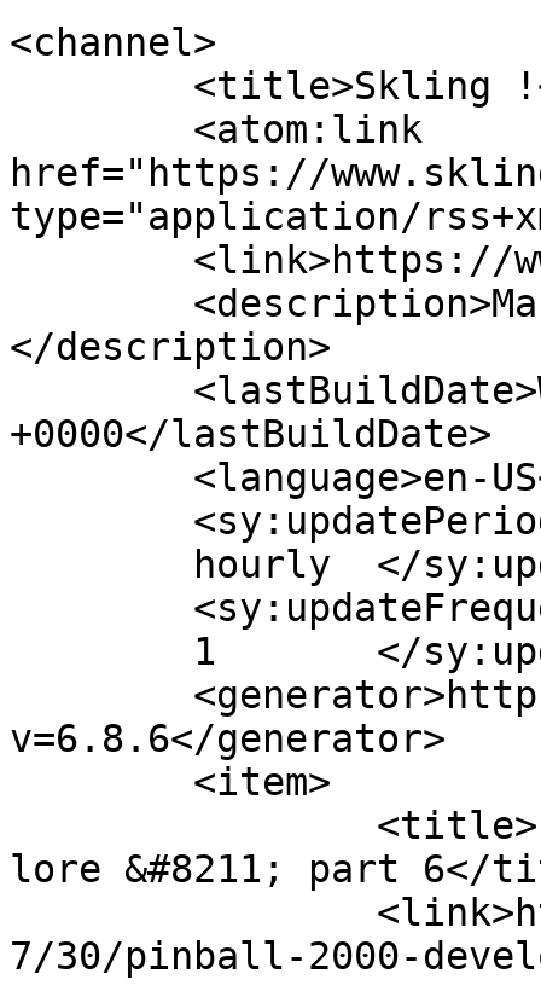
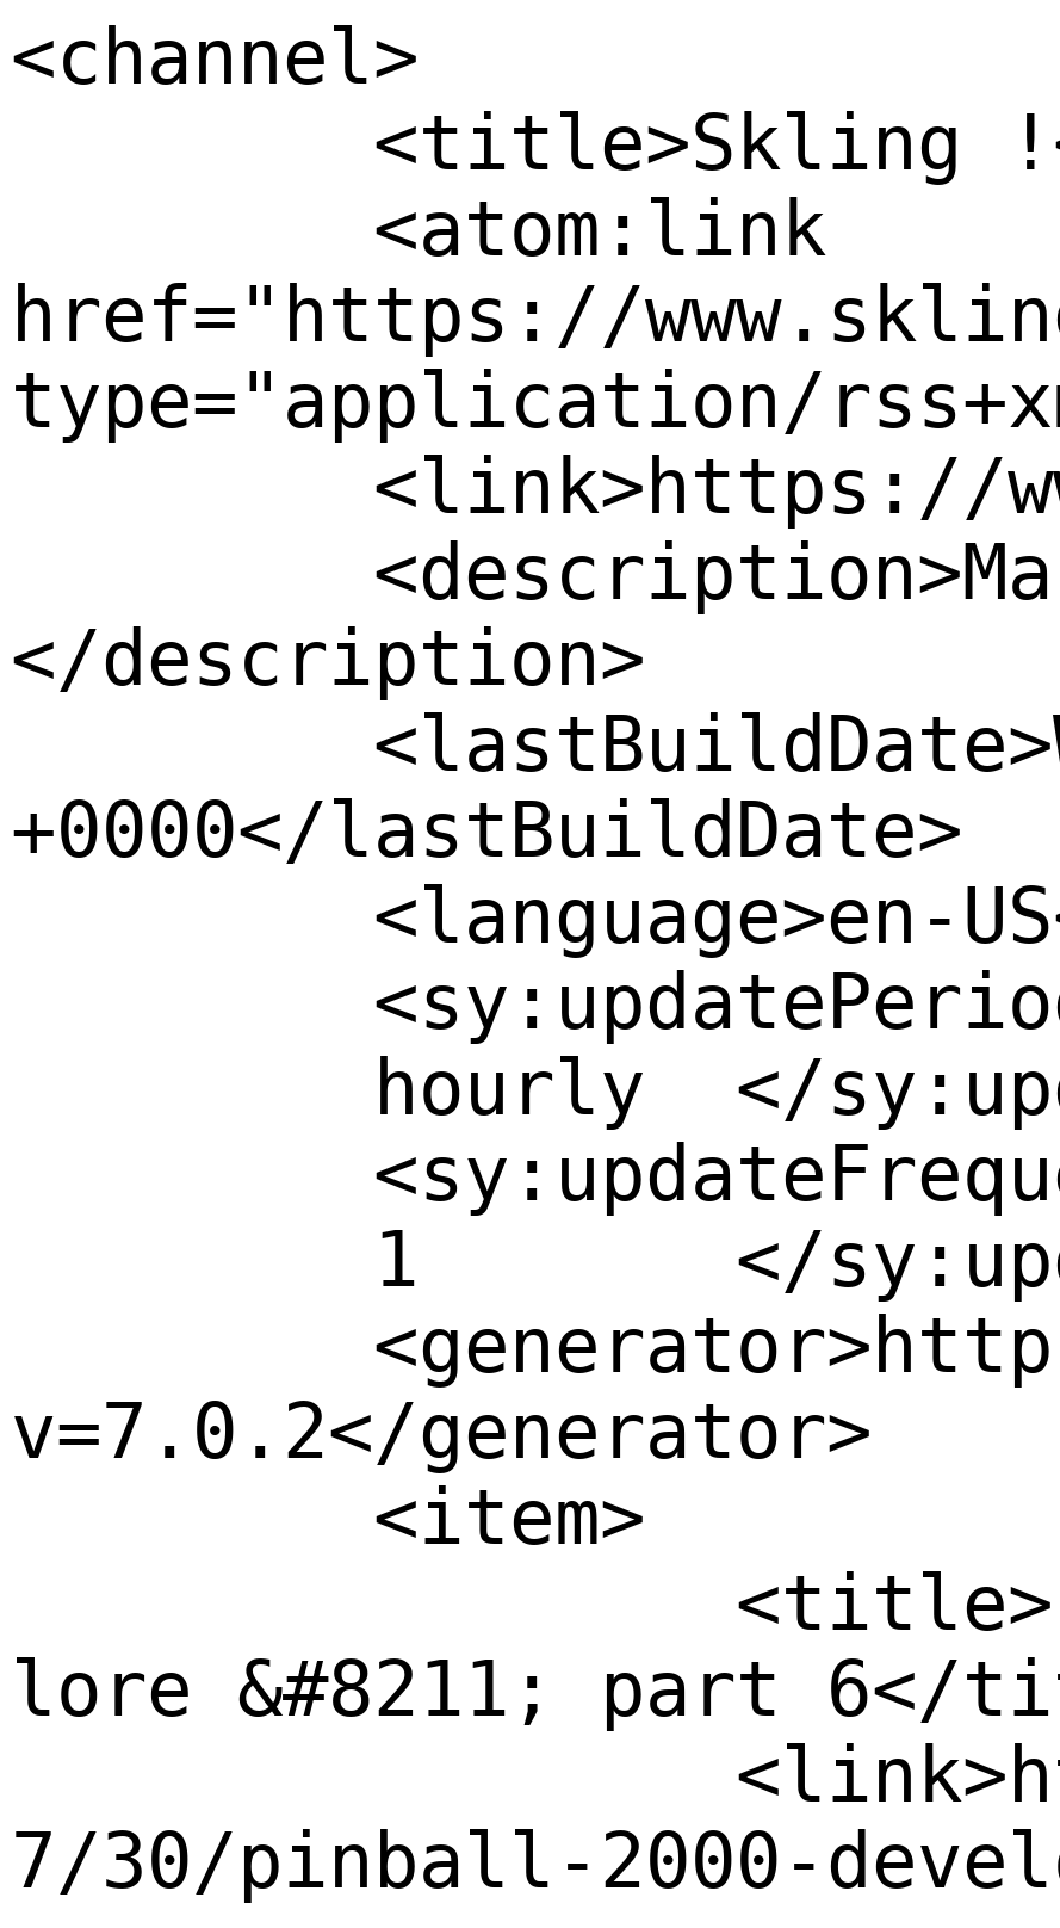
[10,717,446,760] v=6.8.6</generator> -> [11,1389,872,1475] v=7.0.2</generator>

